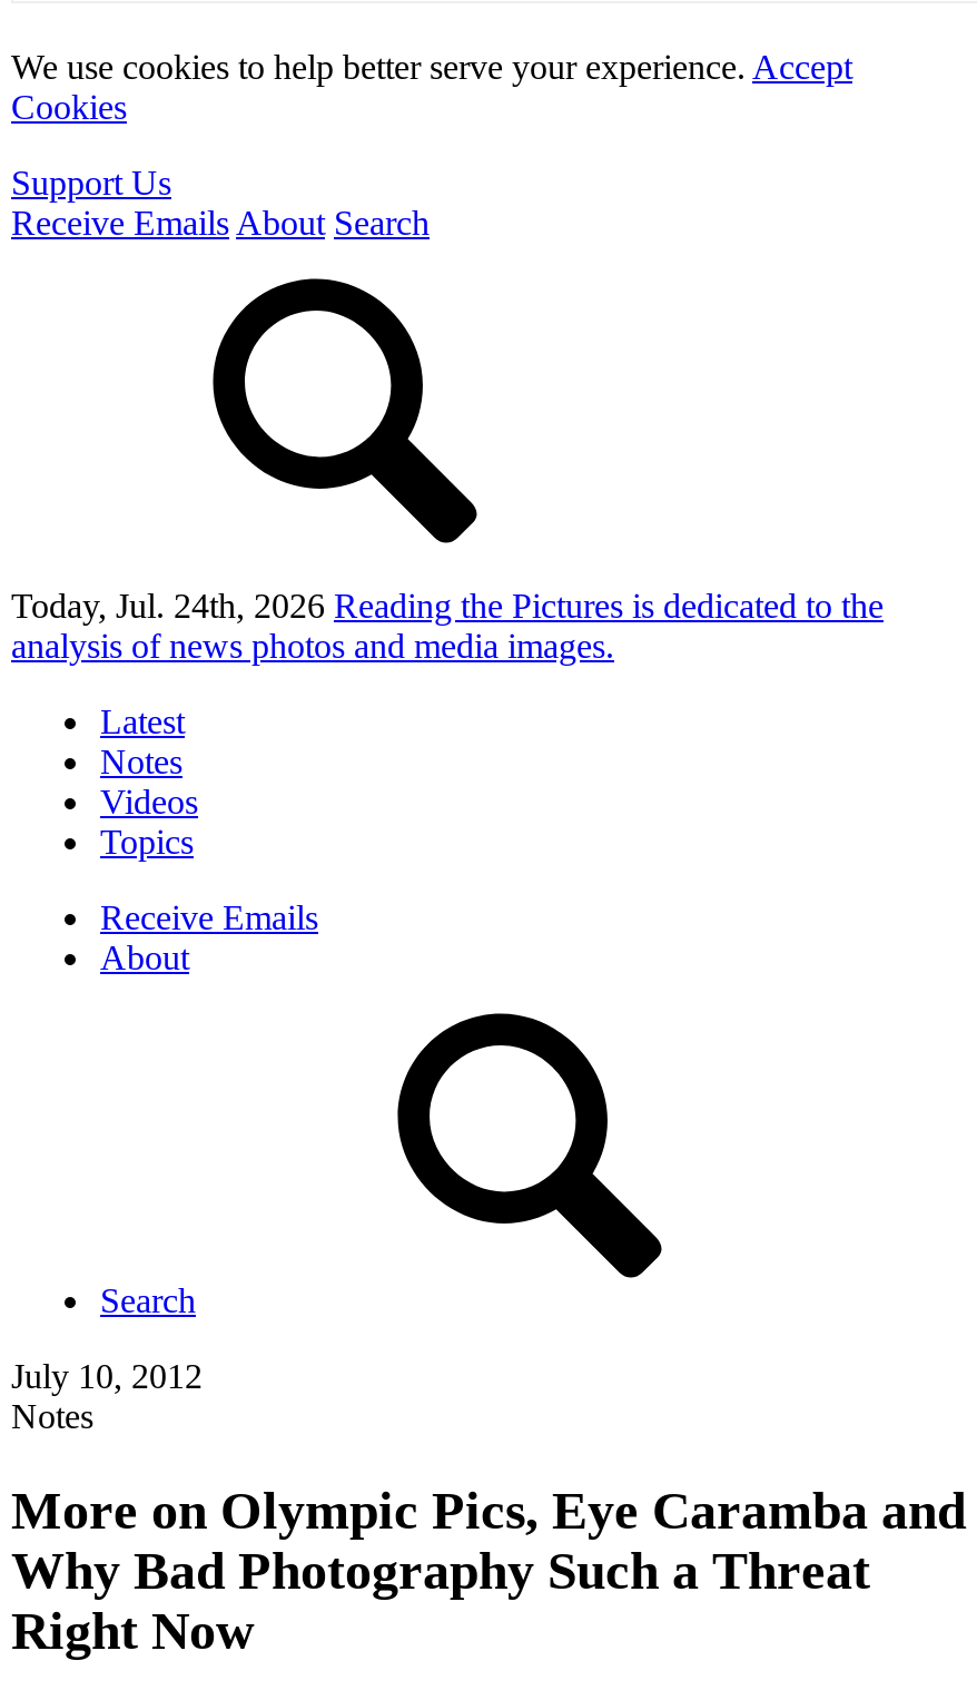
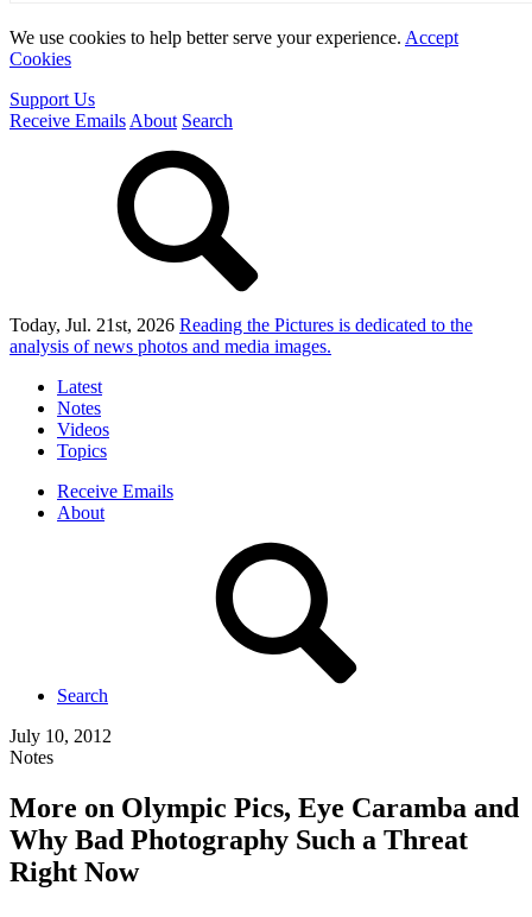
[11,587,884,625] Today, Jul. 24th, 2026 Reading the Pictures is dedicated to the -> [9,315,473,335] Today, Jul. 21st, 2026 Reading the Pictures is dedicated to the

